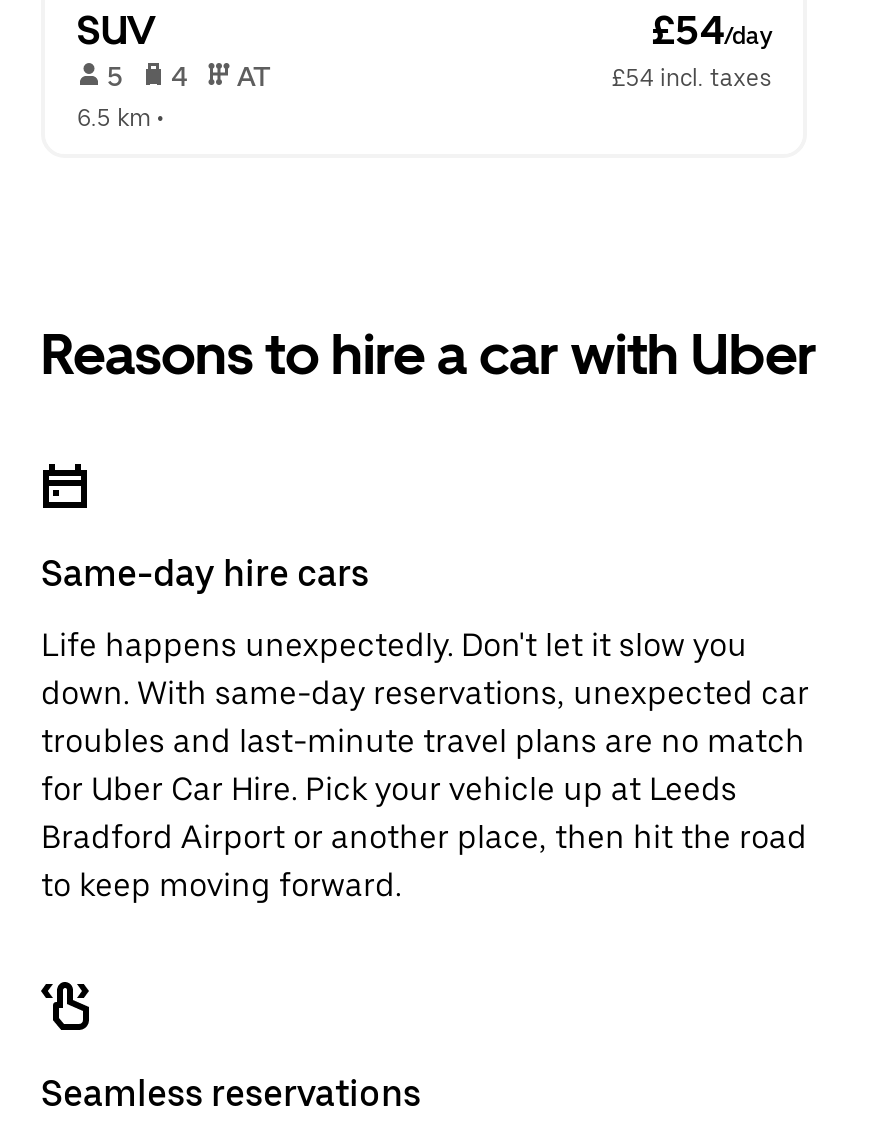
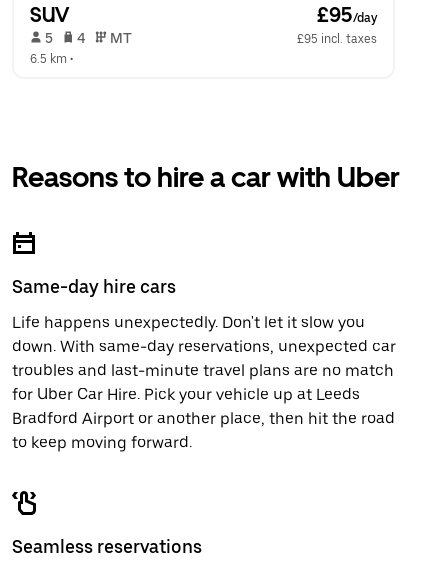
[652,6,772,54] £54/day -> [317,3,377,27] £95/day
[231,60,772,92] AT | £54 incl. taxes -> [107,30,377,46] MT | £95 incl. taxes

